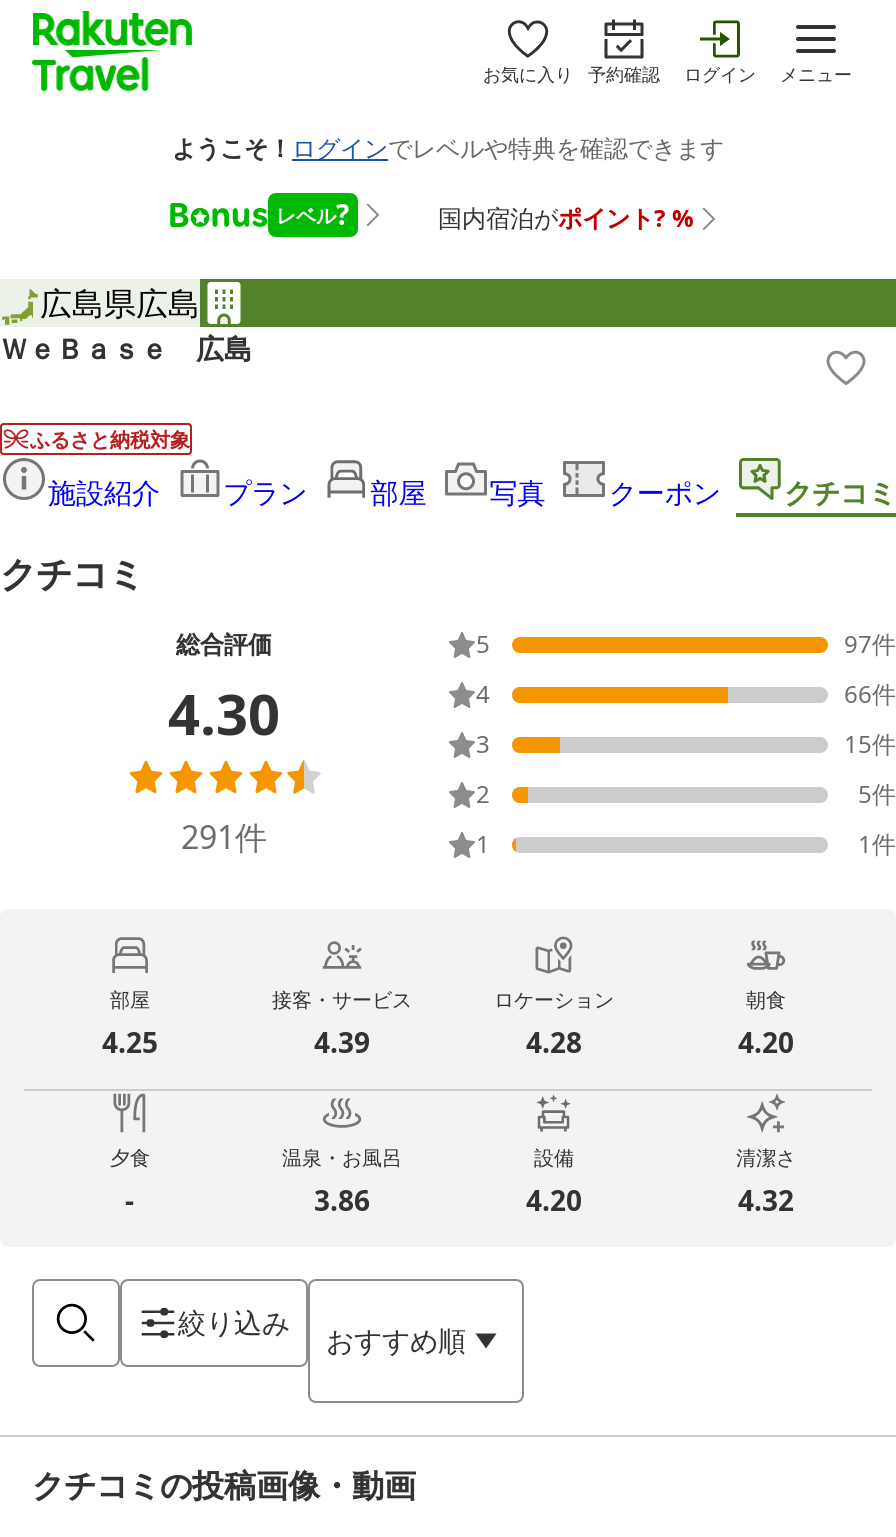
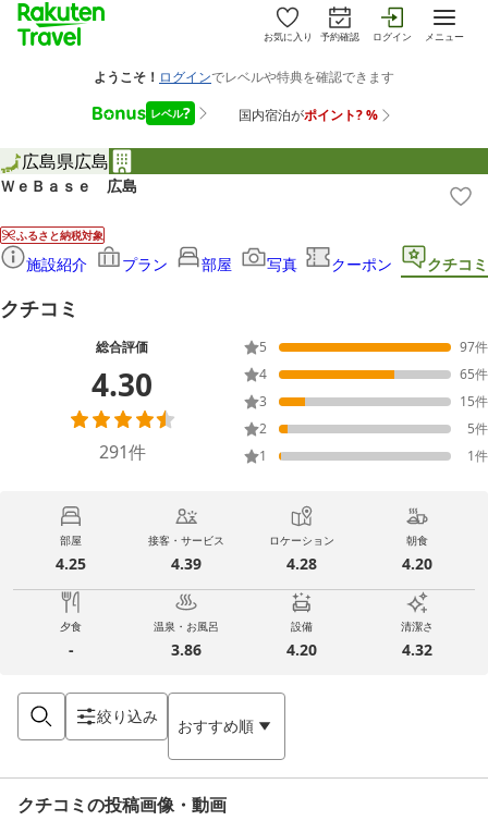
[844,677,896,711] 66件 -> [460,365,488,384] 65件

